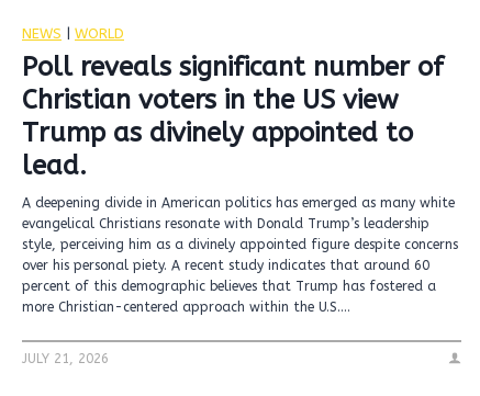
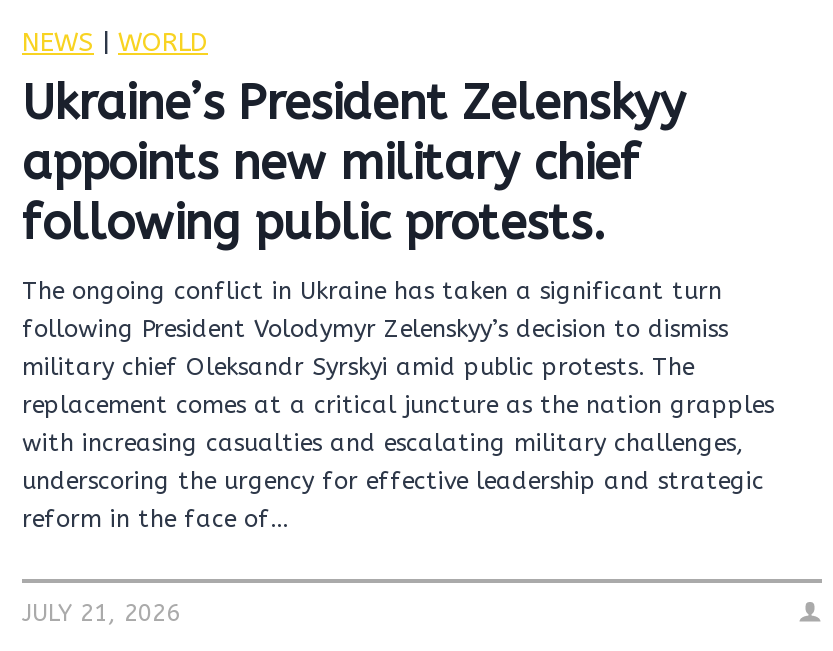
[22,51,444,181] Poll reveals significant number of | Christian voters in the US view | Trump as divinely appointed to | lead. -> [22,75,686,251] Ukraine’s President Zelenskyy | appoints new military chief | following public protests.
[22,195,458,315] A deepening divide in American politics has emerged as many white | evangelical Christians resonate with Donald Trump’s leadership | style, perceiving him as a divinely appointed figure despite concerns | over his personal piety. A recent study indicates that around 60 | percent of this demographic believes that Trump has fostered a | more Christian-centered approach within the U.S…. -> [22,277,774,533] The ongoing conflict in Ukraine has taken a significant turn | following President Volodymyr Zelenskyy’s decision to dismiss | military chief Oleksandr Syrskyi amid public protests. The | replacement comes at a critical juncture as the nation grapples | with increasing casualties and escalating military challenges, | underscoring the urgency for effective leadership and strategic | reform in the face of…

